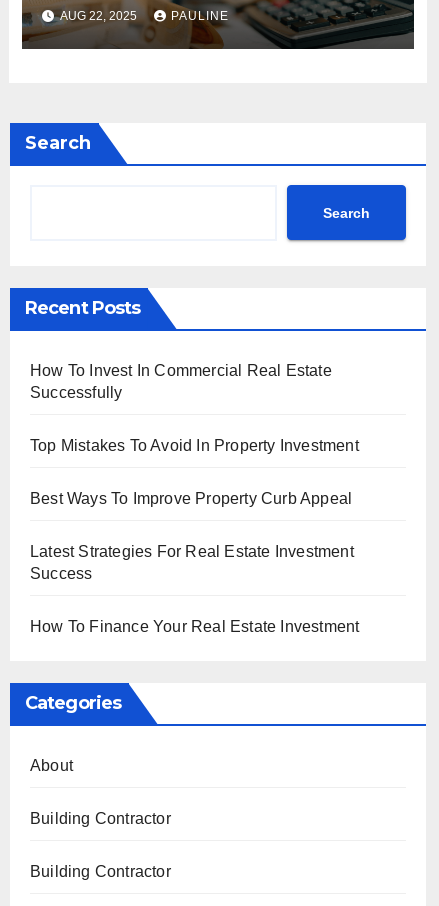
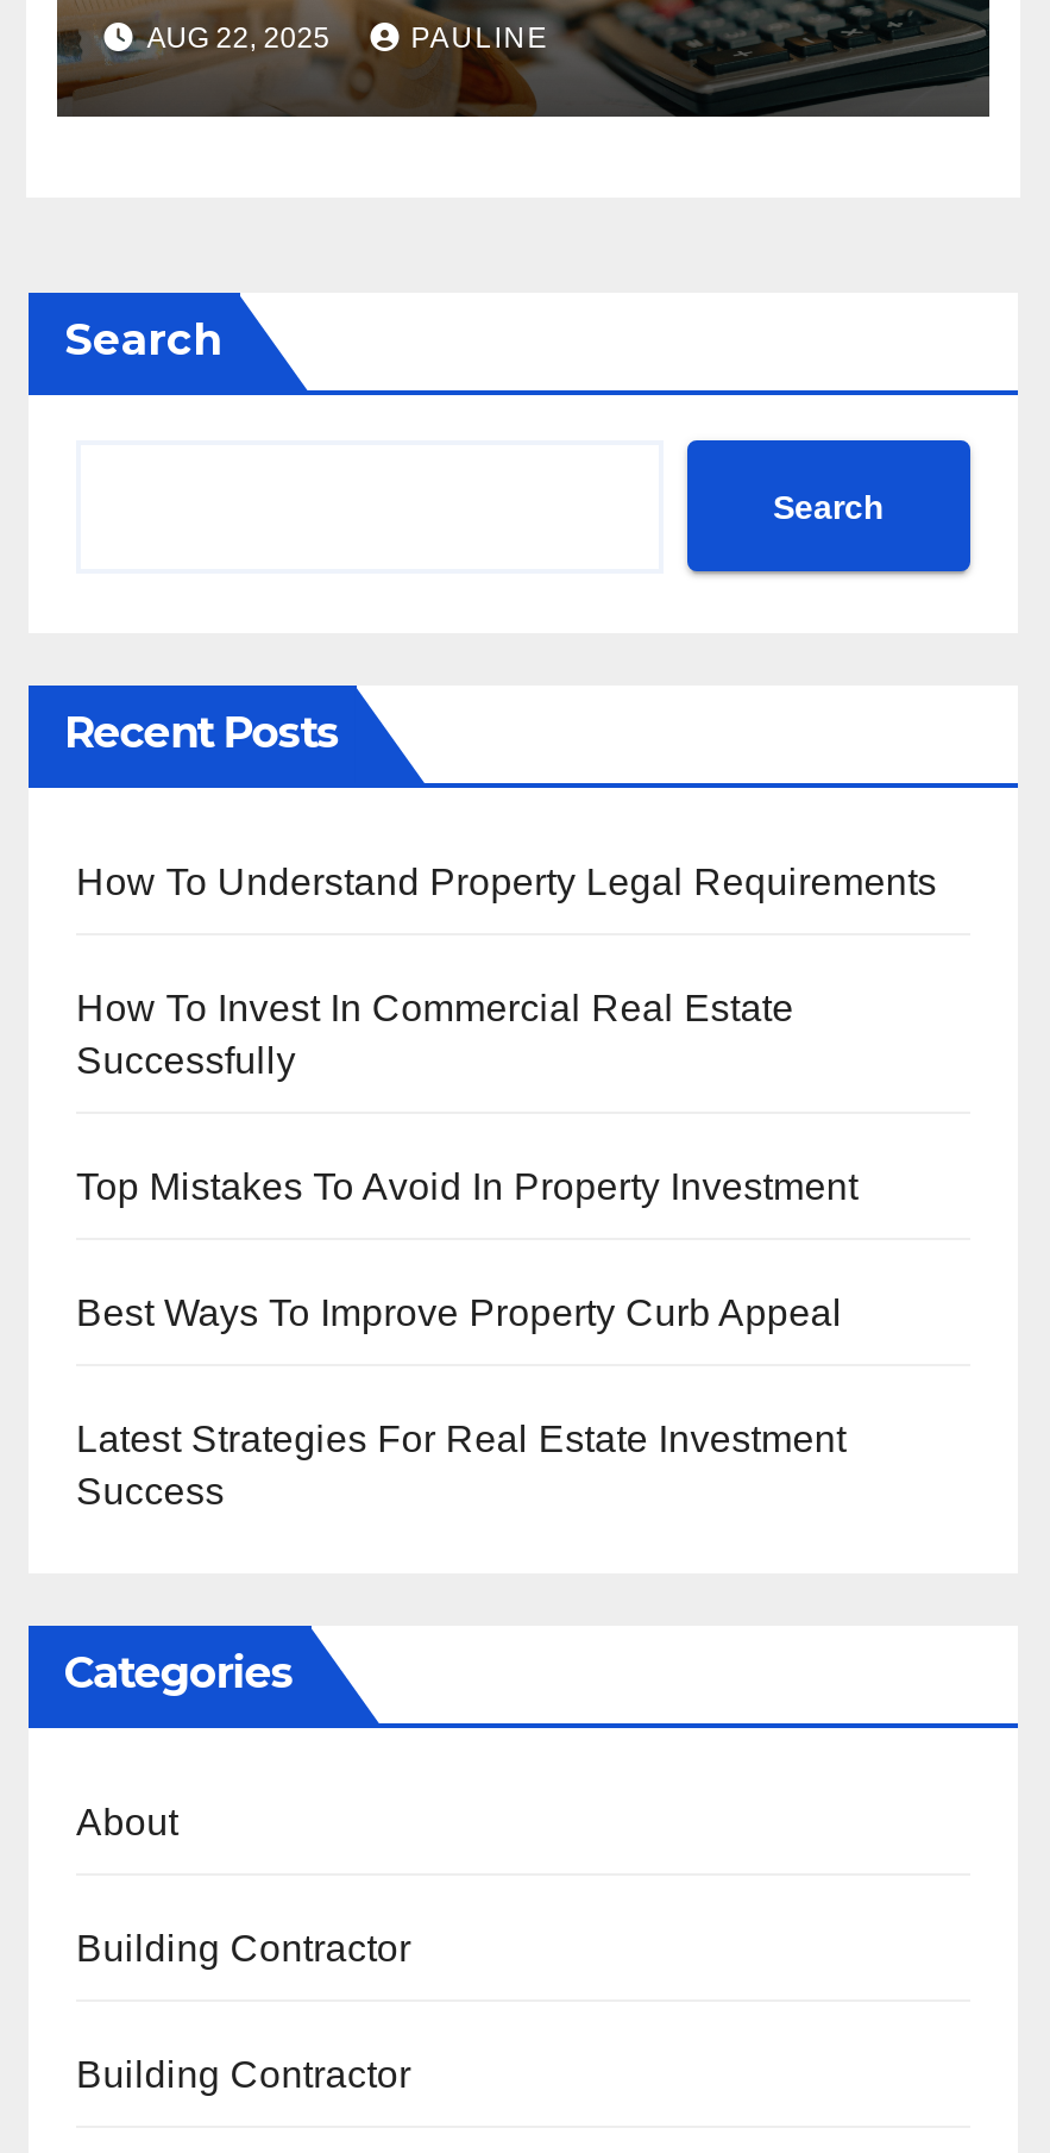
none -> [76,862,937,902] How To Understand Property Legal Requirements
moved [30,362,359,582] -> [76,988,858,1512]: How To Invest In Commercial Real Estate | Successfully | Top Mistakes To Avoid In Property Investment | Best Ways To Improve Property Curb Appeal | Latest Strategies For Real Estate Investment | Success
[30,618,359,635] How To Finance Your Real Estate Investment -> none

